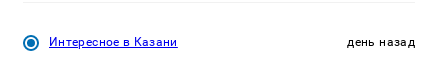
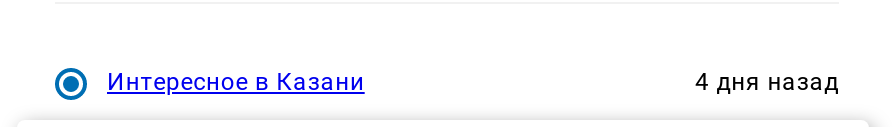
[347,35,415,49] день назад -> [695,69,839,97] 4 дня назад

